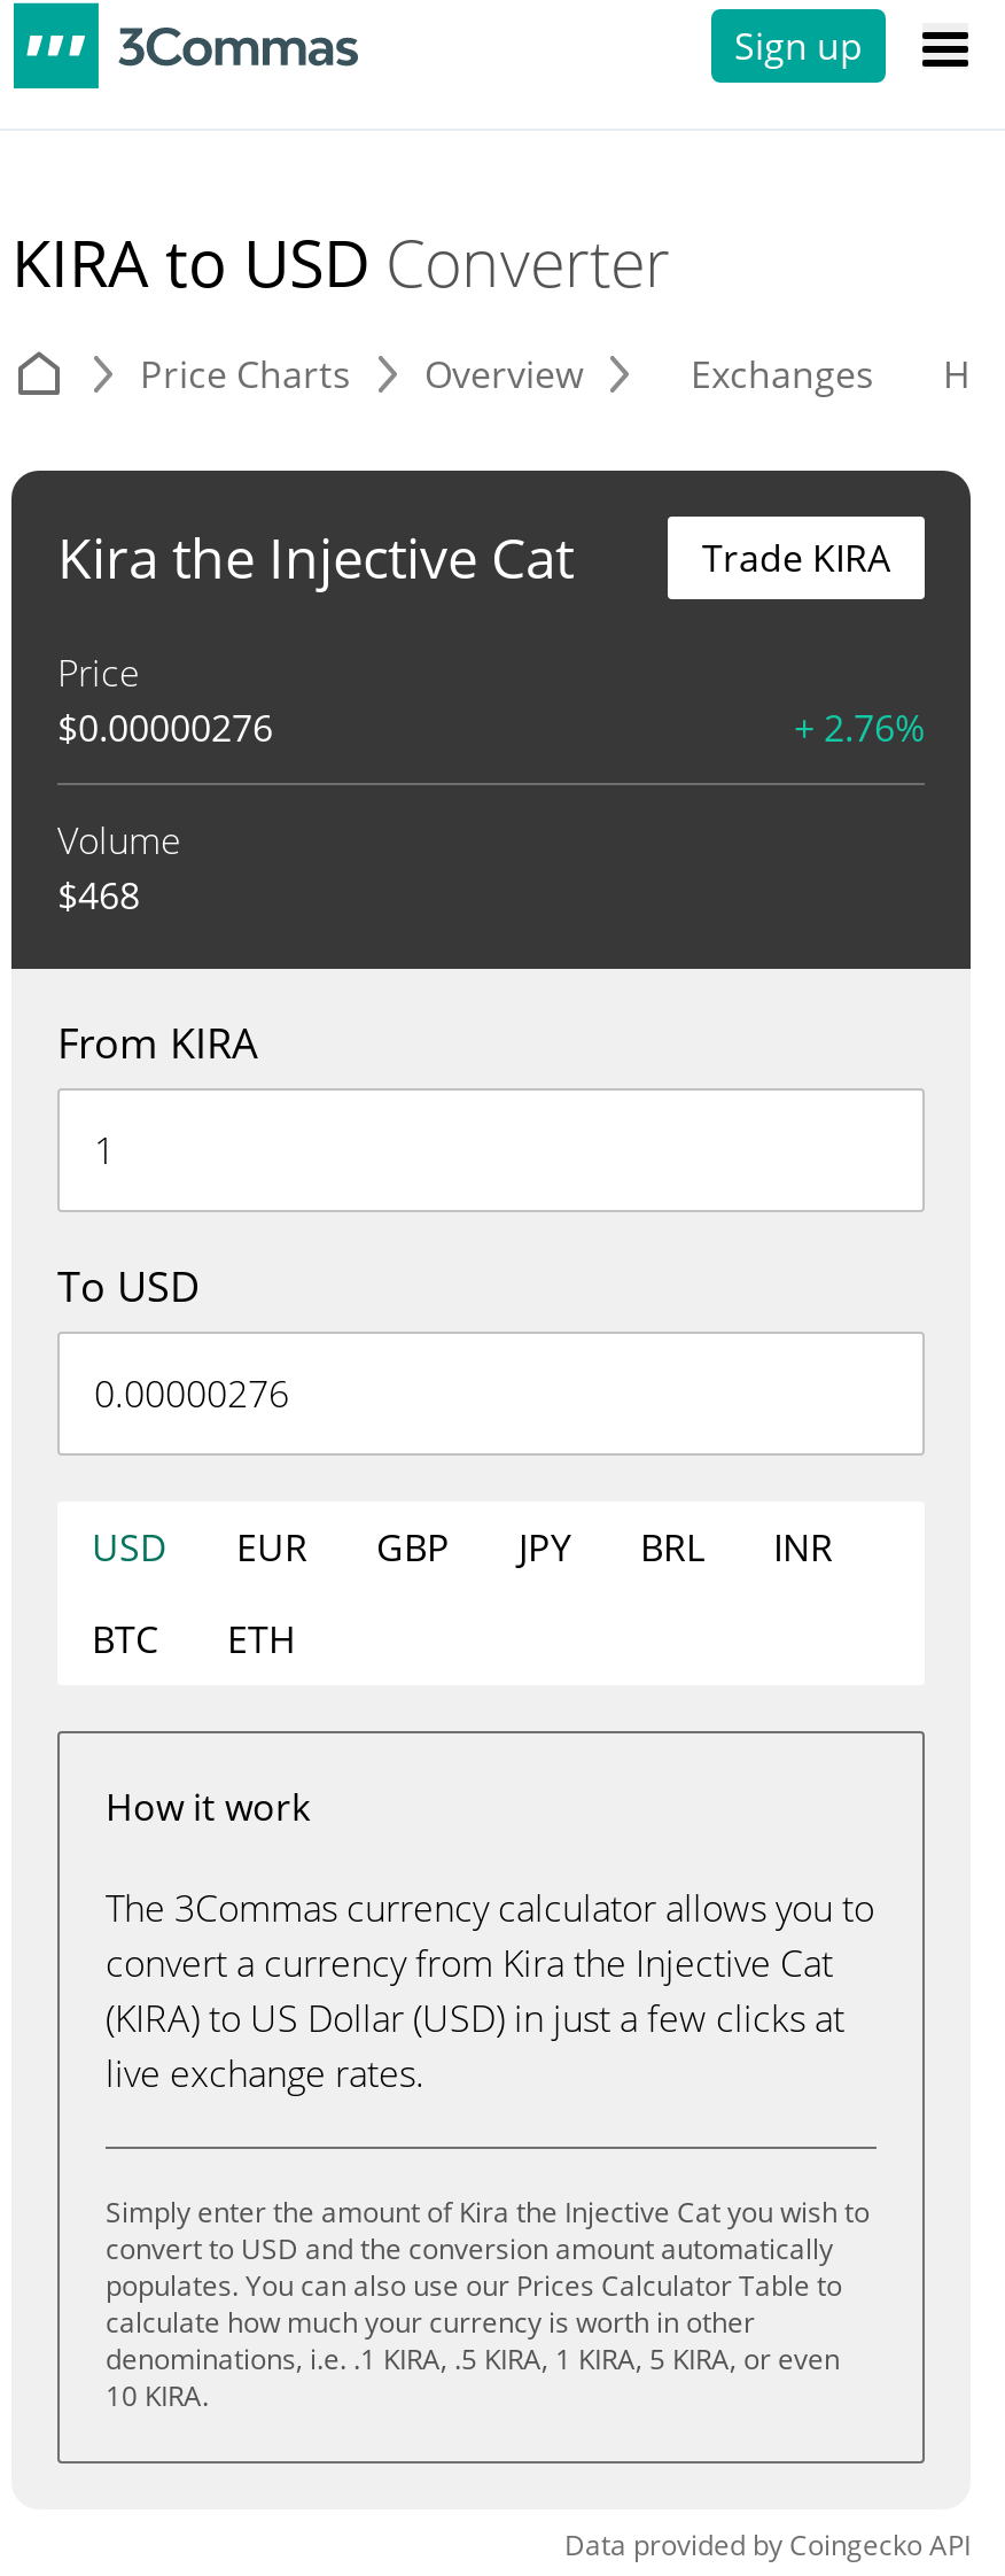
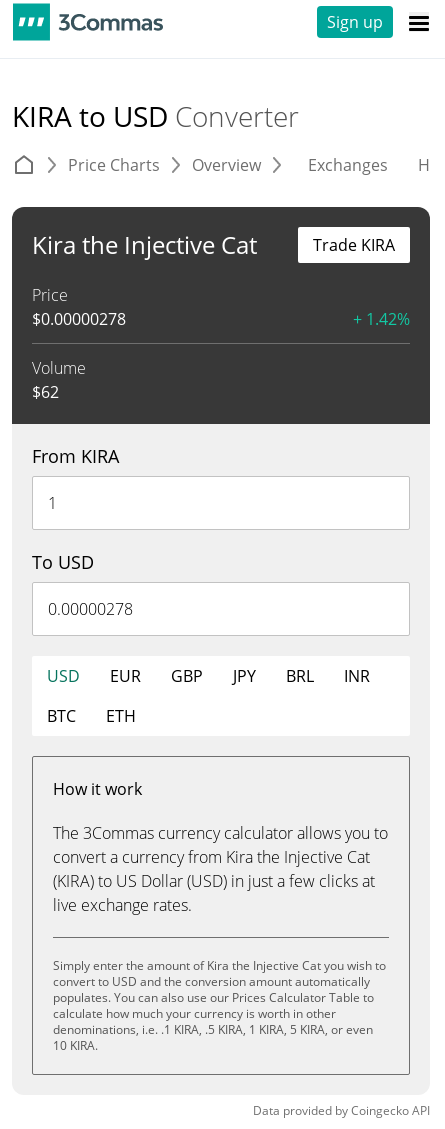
[57,703,273,753] $0.00000276 -> [32,308,126,330] $0.00000278
[794,703,925,753] + 2.76% -> [353,308,410,330] + 1.42%
[57,870,140,921] $468 -> [32,381,59,403] $62

